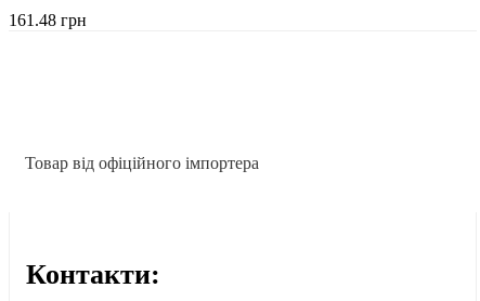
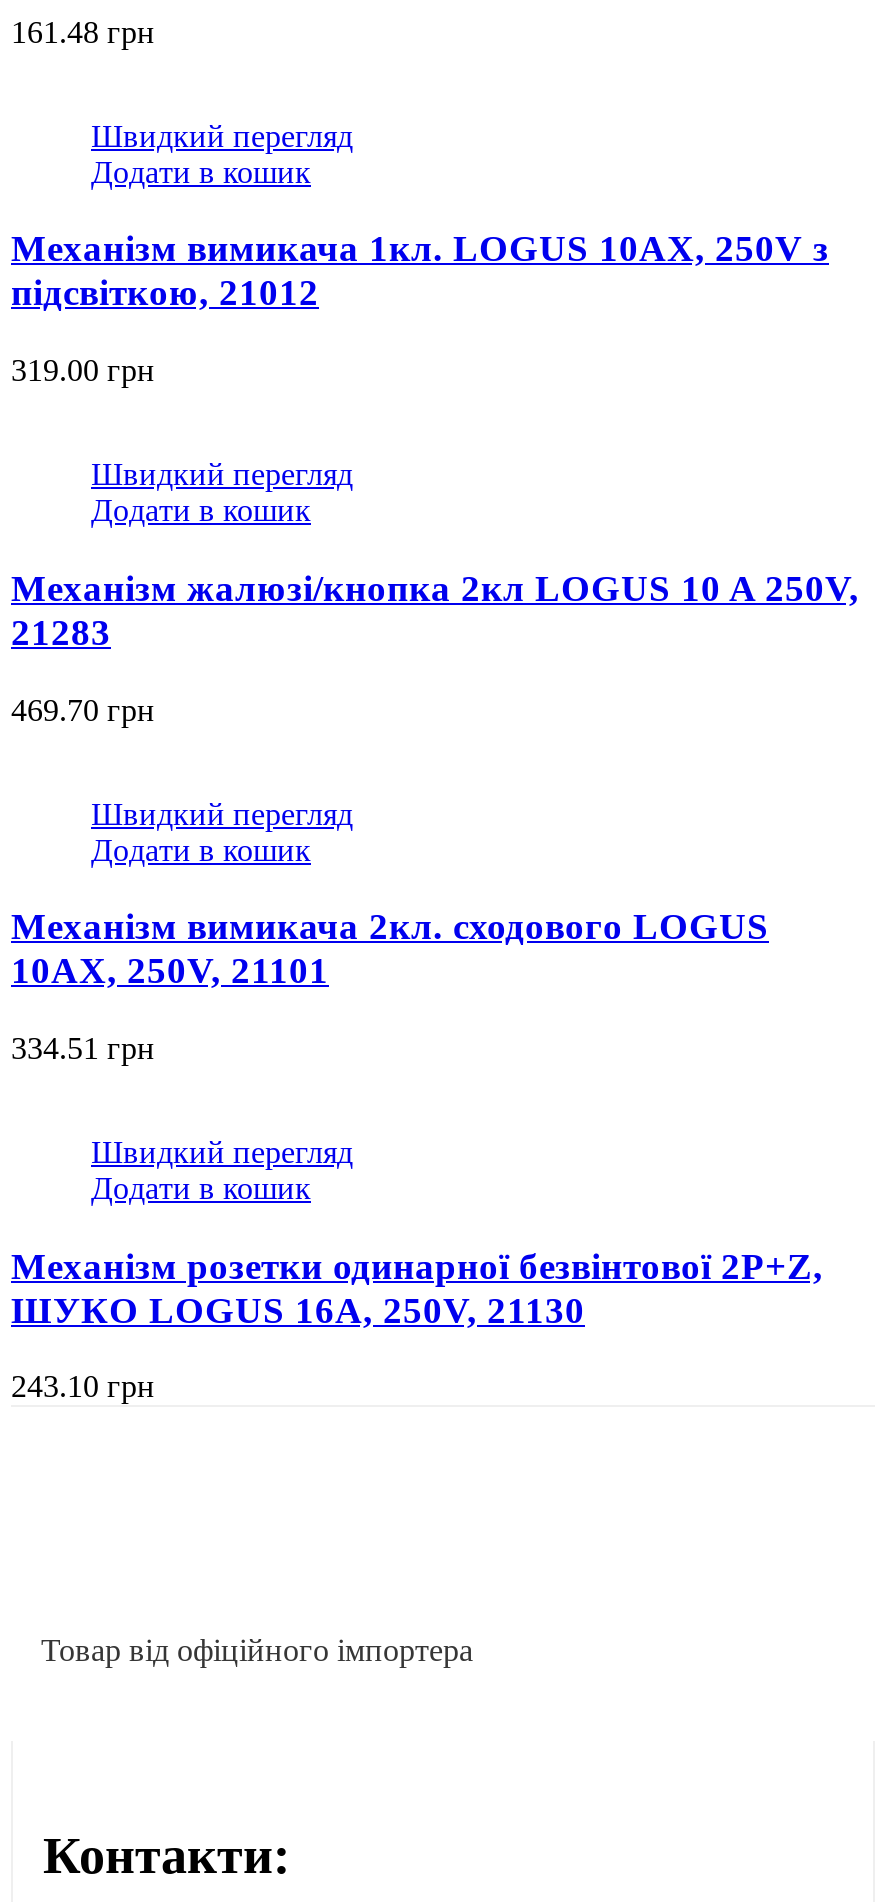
none -> [11,118,859,1403] Швидкий перегляд | Додати в кошик | Механізм вимикача 1кл. LOGUS 10АХ, 250V з | підсвіткою, 21012 | 319.00 грн | Швидкий перегляд | Додати в кошик | Механізм жалюзі/кнопка 2кл LOGUS 10 A 250V, | 21283 | 469.70 грн | Швидкий перегляд | Додати в кошик | Механізм вимикача 2кл. сходового LOGUS | 10АХ, 250V, 21101 | 334.51 грн | Швидкий перегляд | Додати в кошик | Механізм розетки одинарної безвінтової 2P+Z, | ШУКО LOGUS 16А, 250V, 21130 | 243.10 грн

